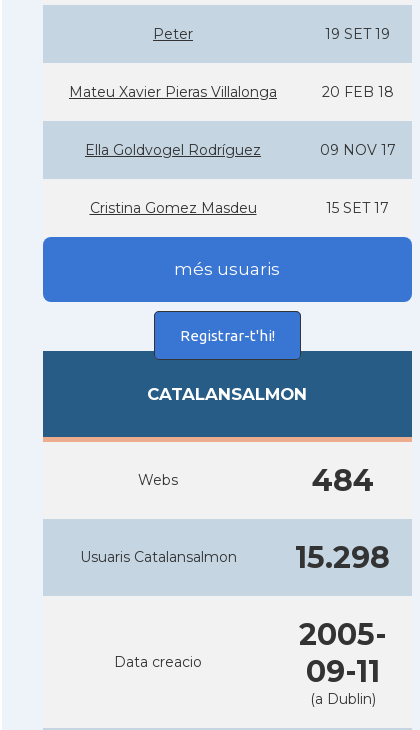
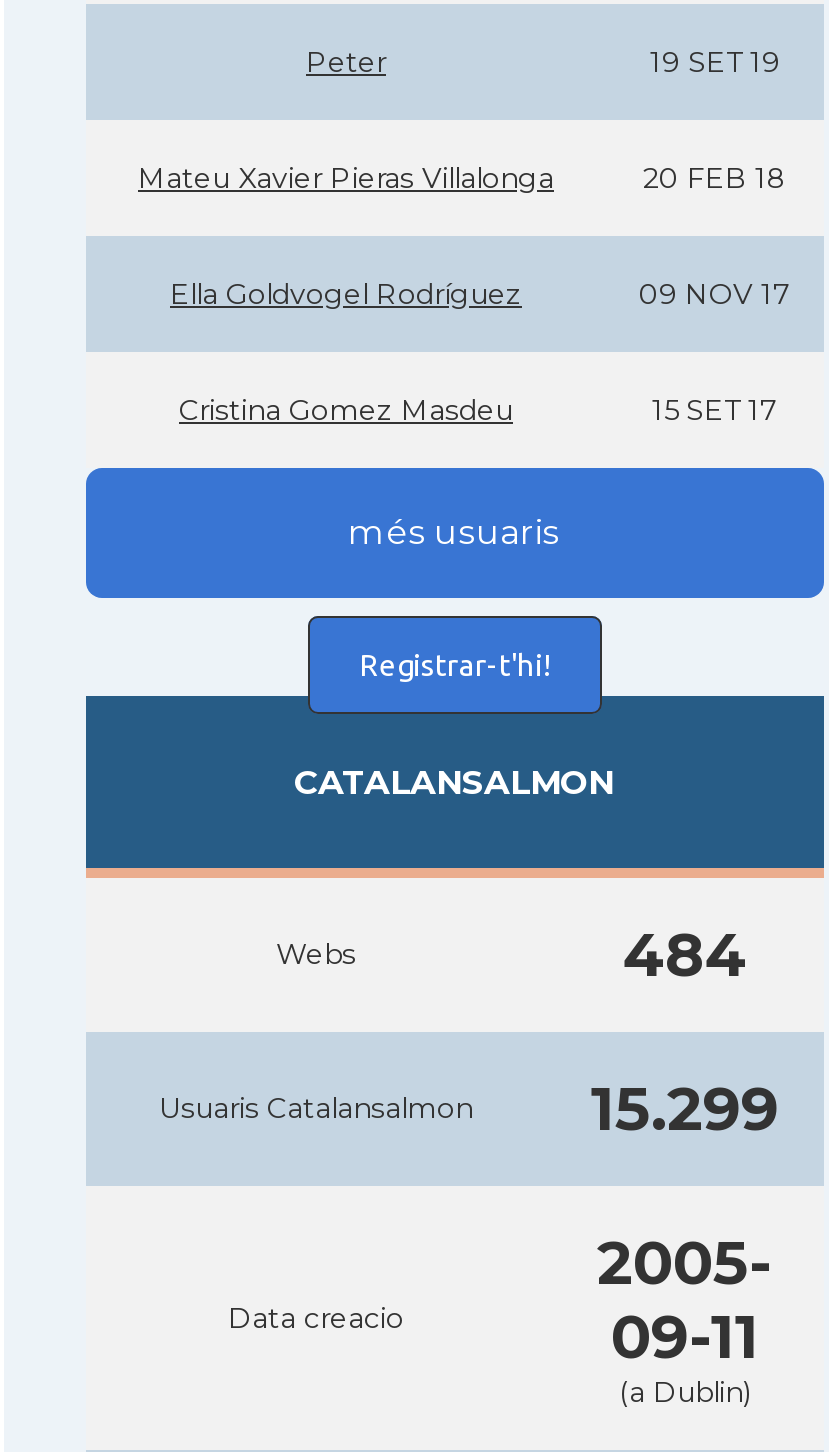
[295,539,390,576] 15.298 -> [591,1072,779,1146] 15.299

